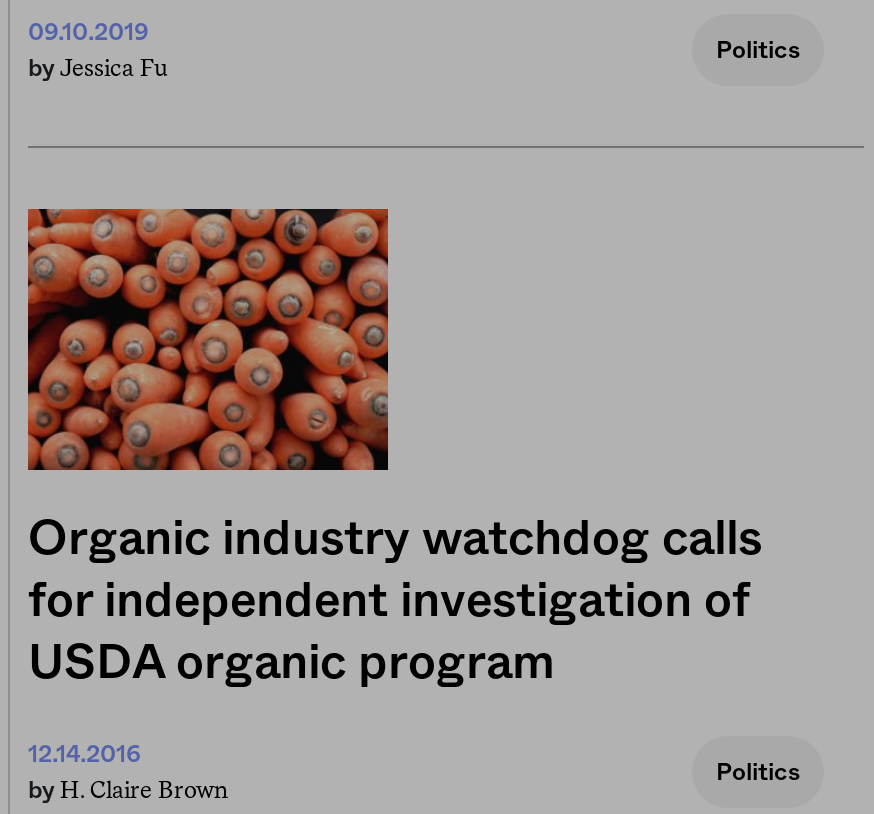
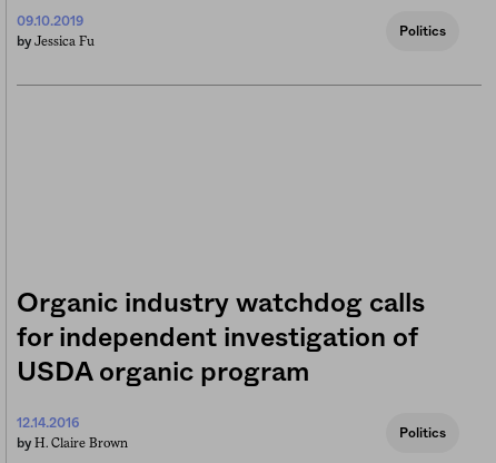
[26,206,390,472] [image] -> none

